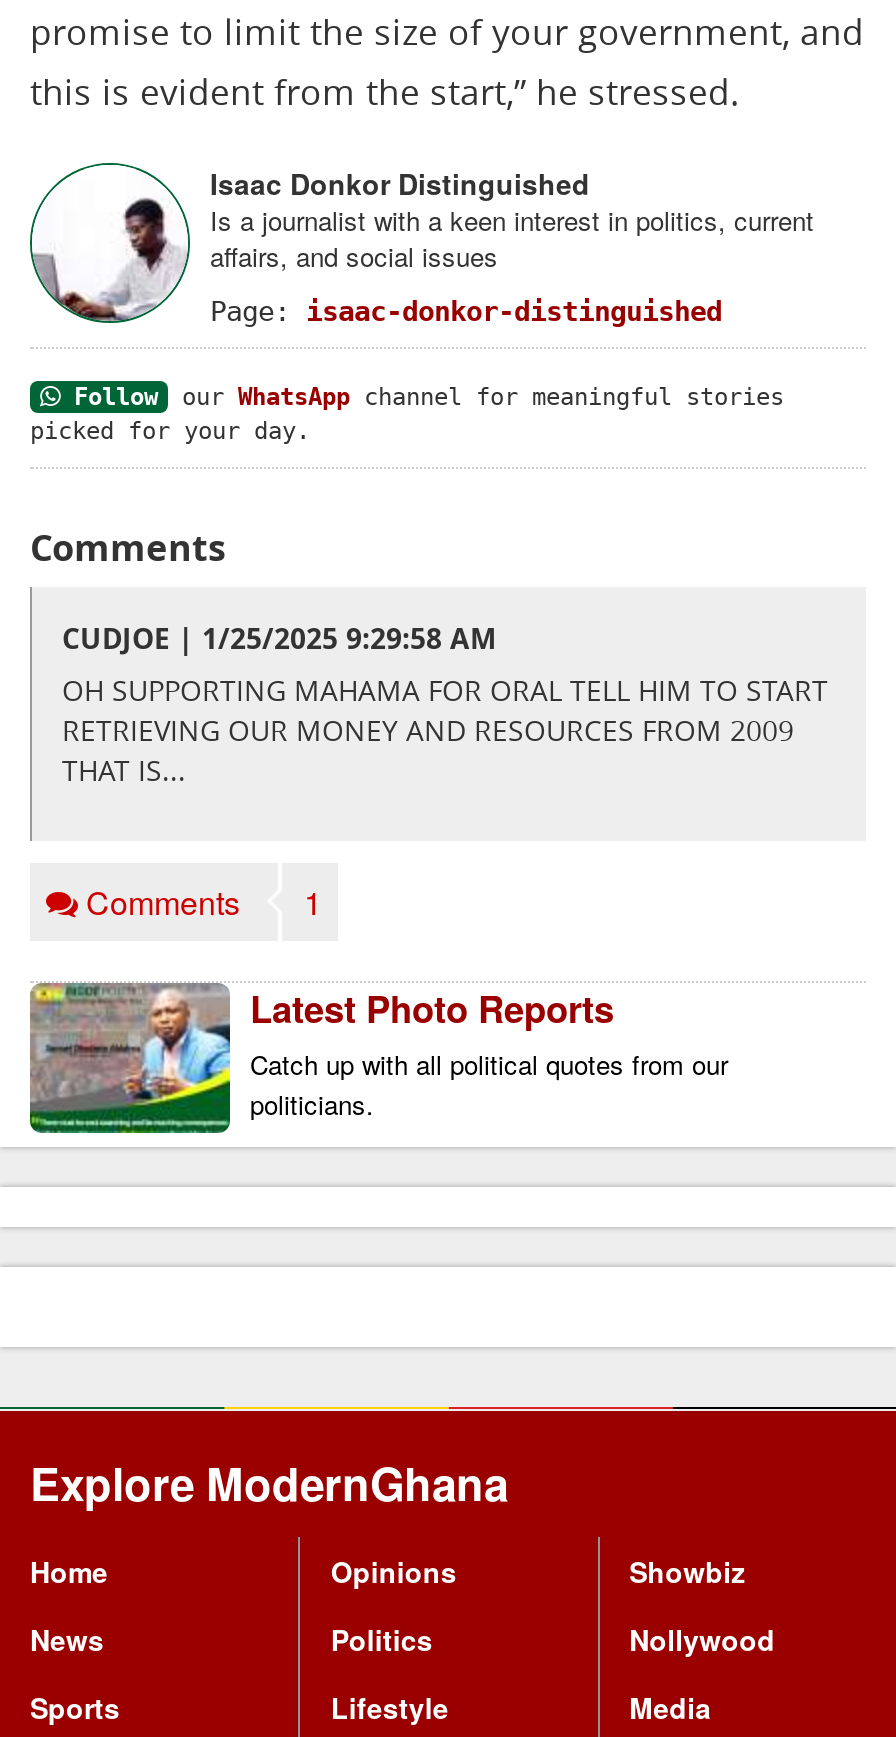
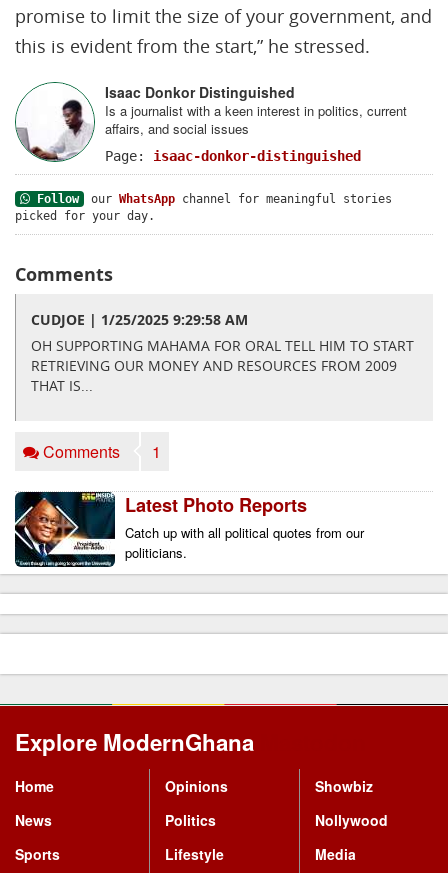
[28,981,232,1135] [image] -> [14,491,116,568] [image]

